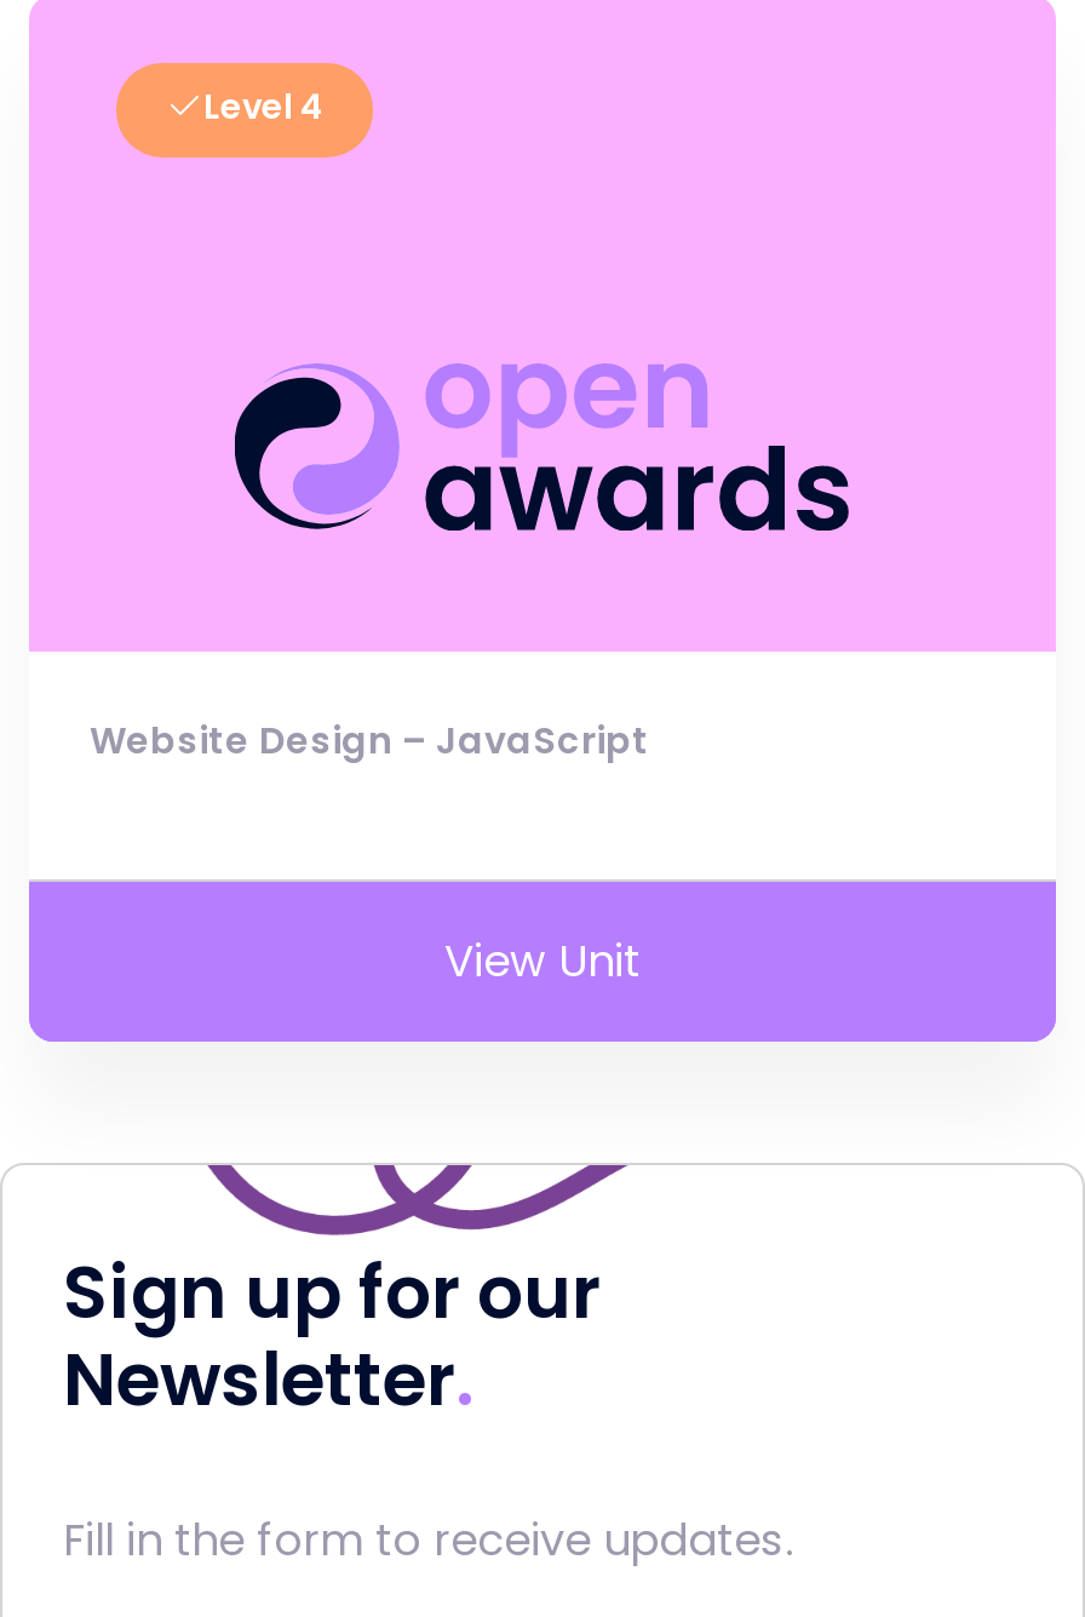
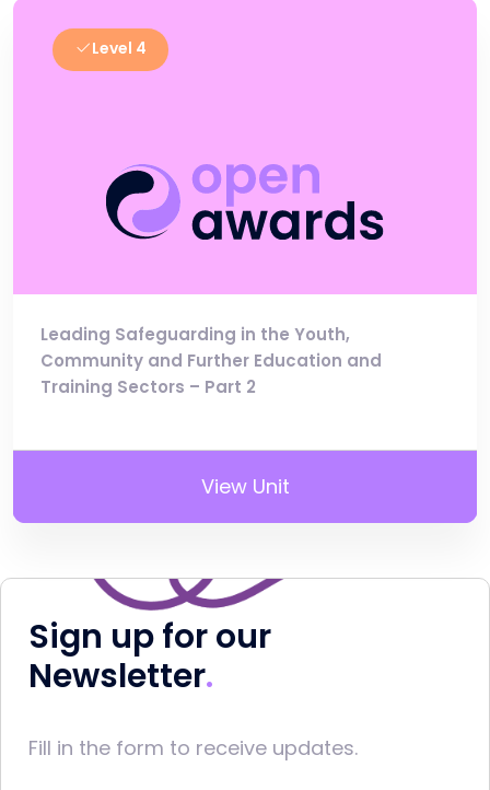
[90,715,649,766] Website Design – JavaScript -> [40,323,382,398] Leading Safeguarding in the Youth, | Community and Further Education and | Training Sectors – Part 2

